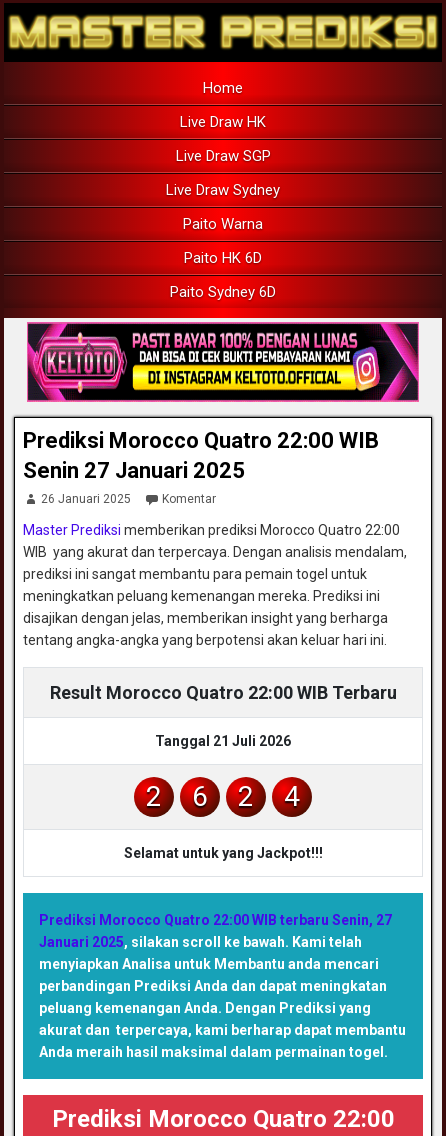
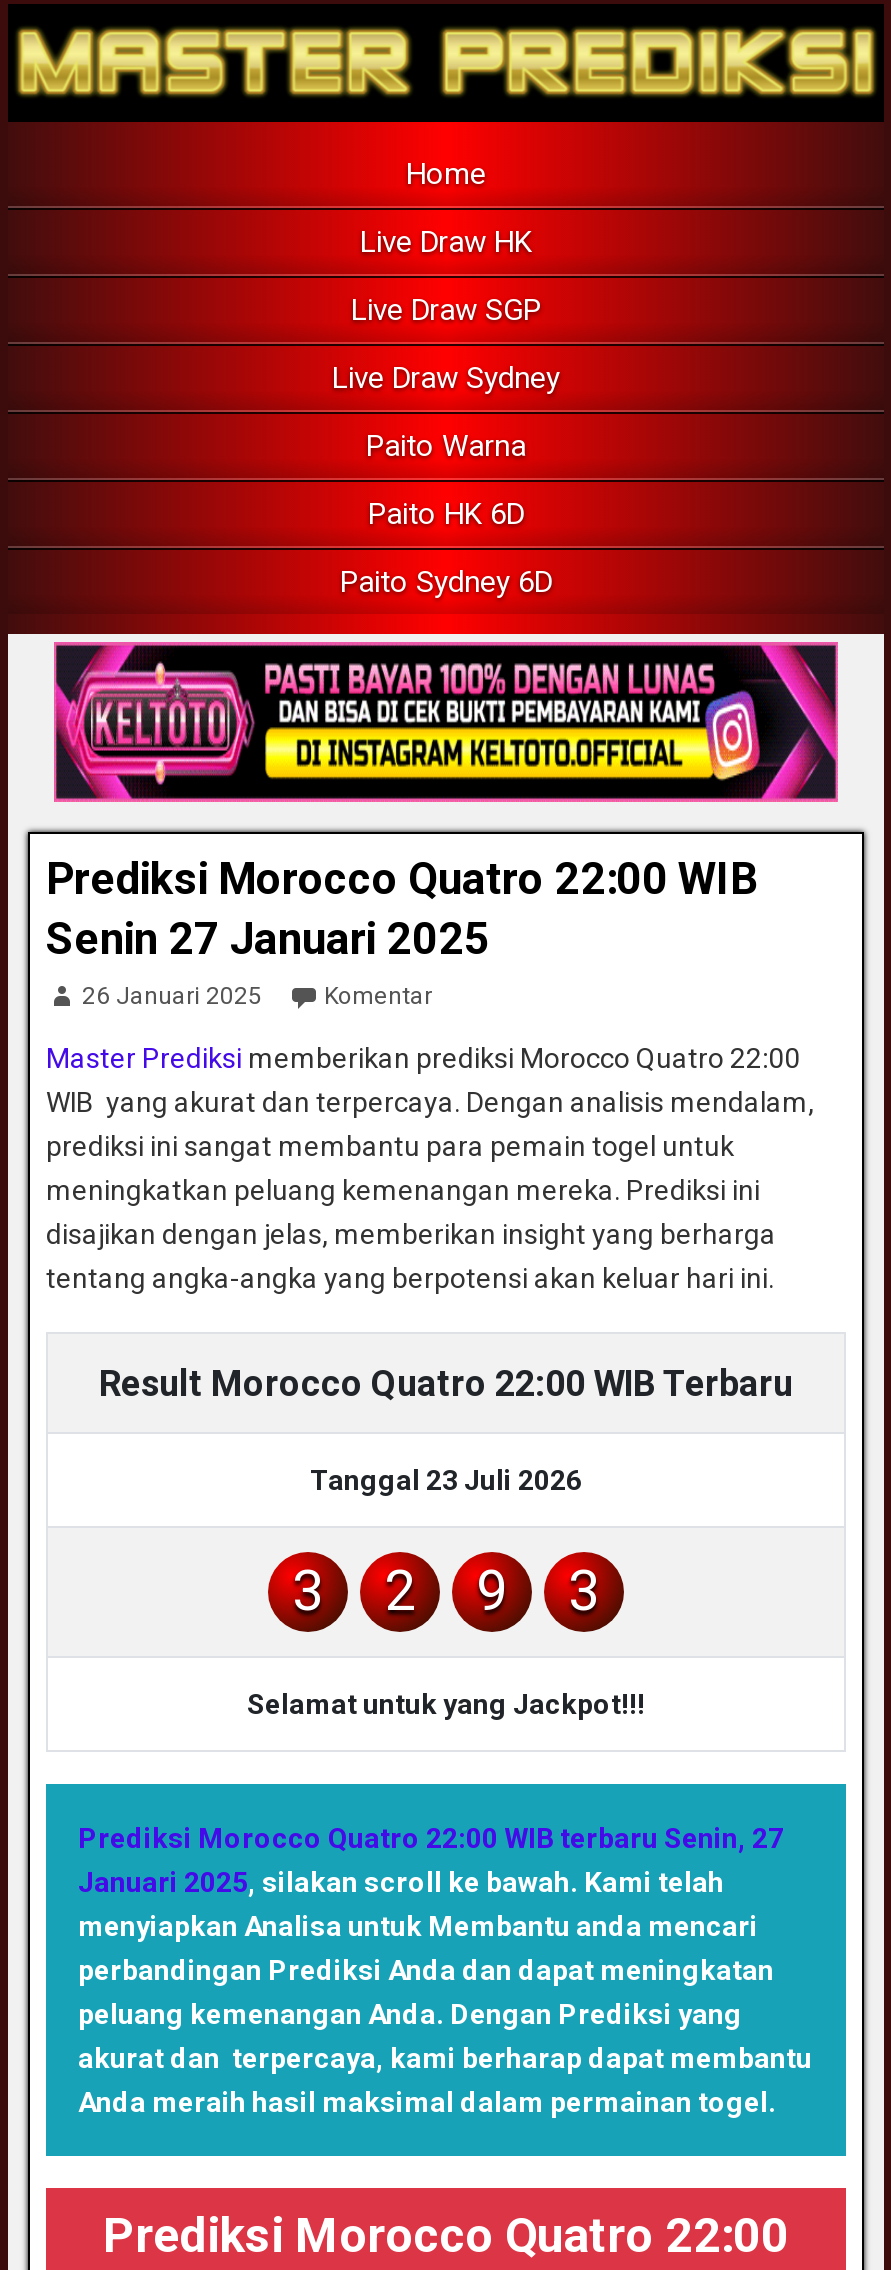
[155,733,291,749] Tanggal 21 Juli 2026 -> [292,1463,582,1623] Tanggal 23 Juli 2026 | 3
[192,780,300,813] 6 | 2 | 4 -> [476,1557,600,1623] 9 | 3

